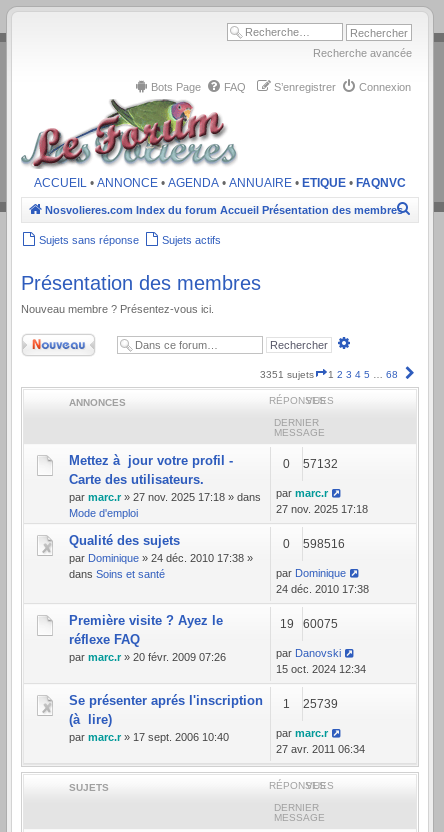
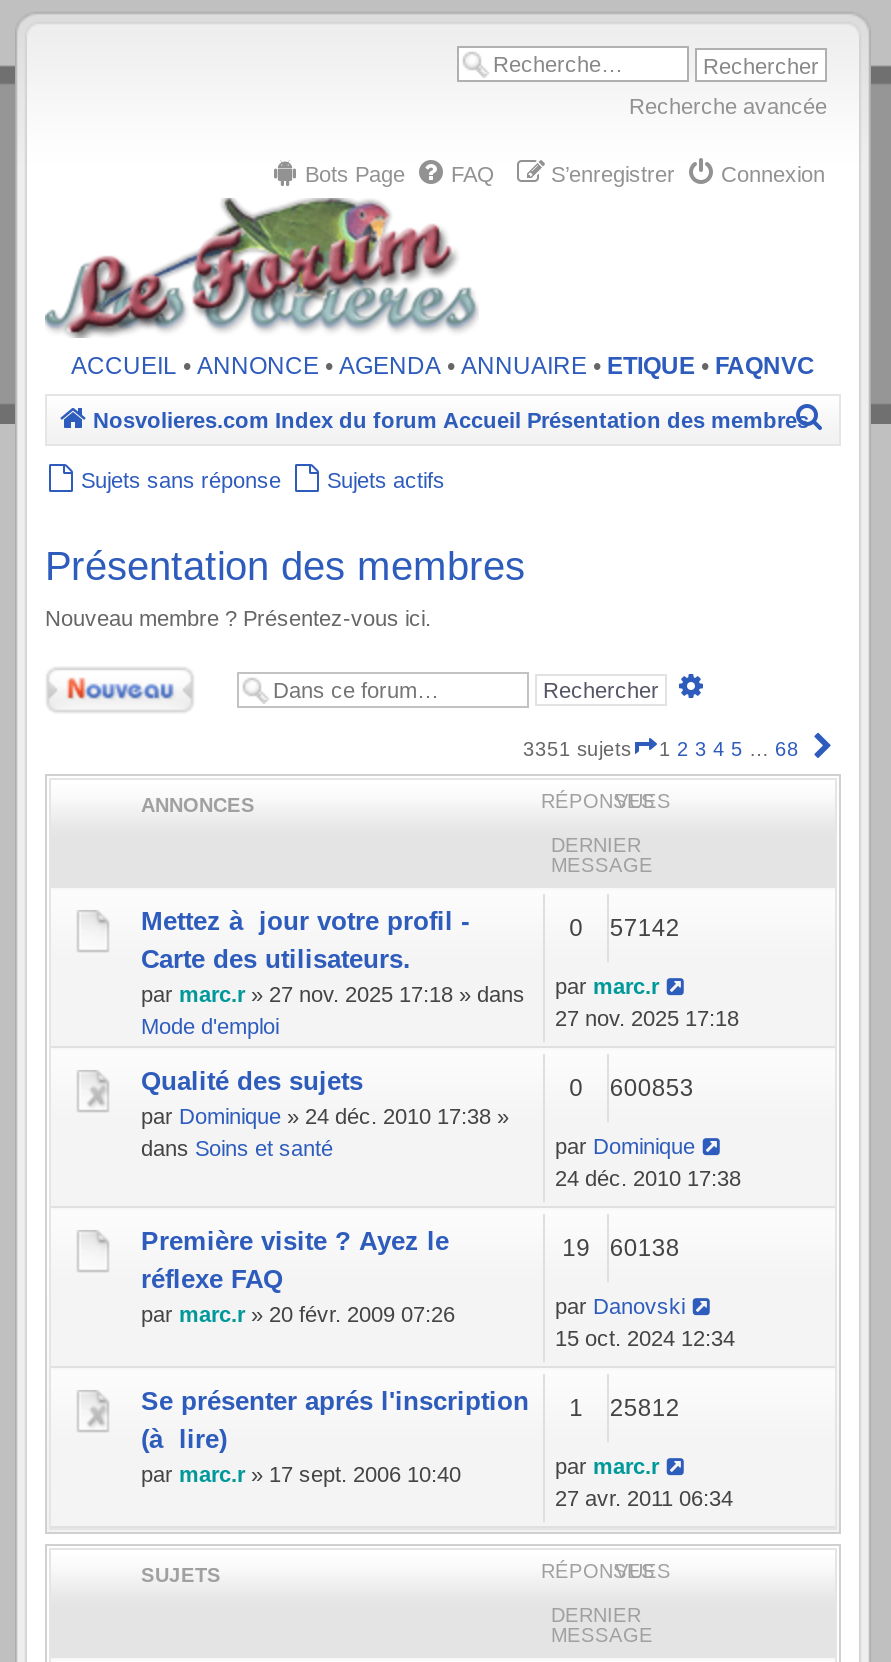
[283,457,338,471] 0 57132 -> [569,913,680,941] 0 57142
[283,537,345,551] 0 598516 -> [569,1073,694,1101] 0 600853
[280,617,338,631] 19 60075 -> [562,1233,680,1261] 19 60138
[69,693,338,711] Se présenter aprés l'inscription 1 25739 -> [141,1385,680,1421] Se présenter aprés l'inscription 1 25812

